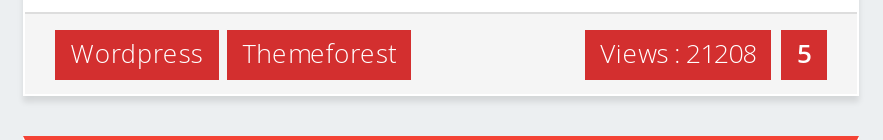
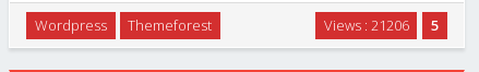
[600,36,811,72] Views : 21208 5 -> [324,15,439,35] Views : 21206 5

